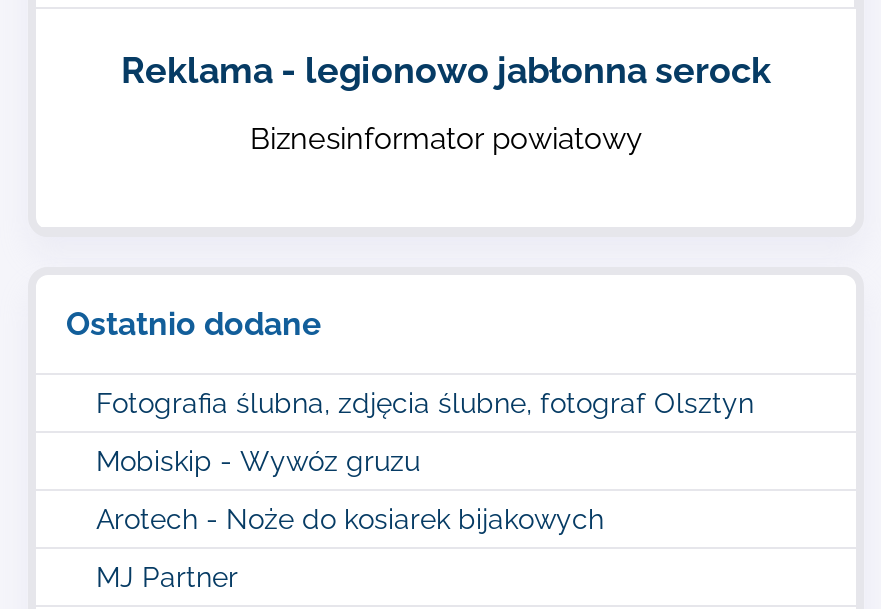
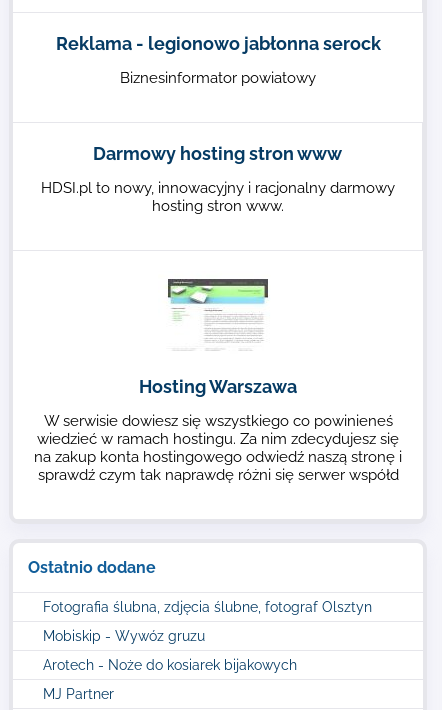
none -> [34,376,402,484] Hosting Warszawa | W serwisie dowiesz się wszystkiego co powinieneś | wiedzieć w ramach hostingu. Za nim zdecydujesz się | na zakup konta hostingowego odwiedź naszą stronę i | sprawdź czym tak naprawdę różni się serwer współd
none -> [40,143,394,215] Darmowy hosting stron www | HDSI.pl to nowy, innowacyjny i racjonalny darmowy | hosting stron www.
none -> [166,278,269,322] [image]

